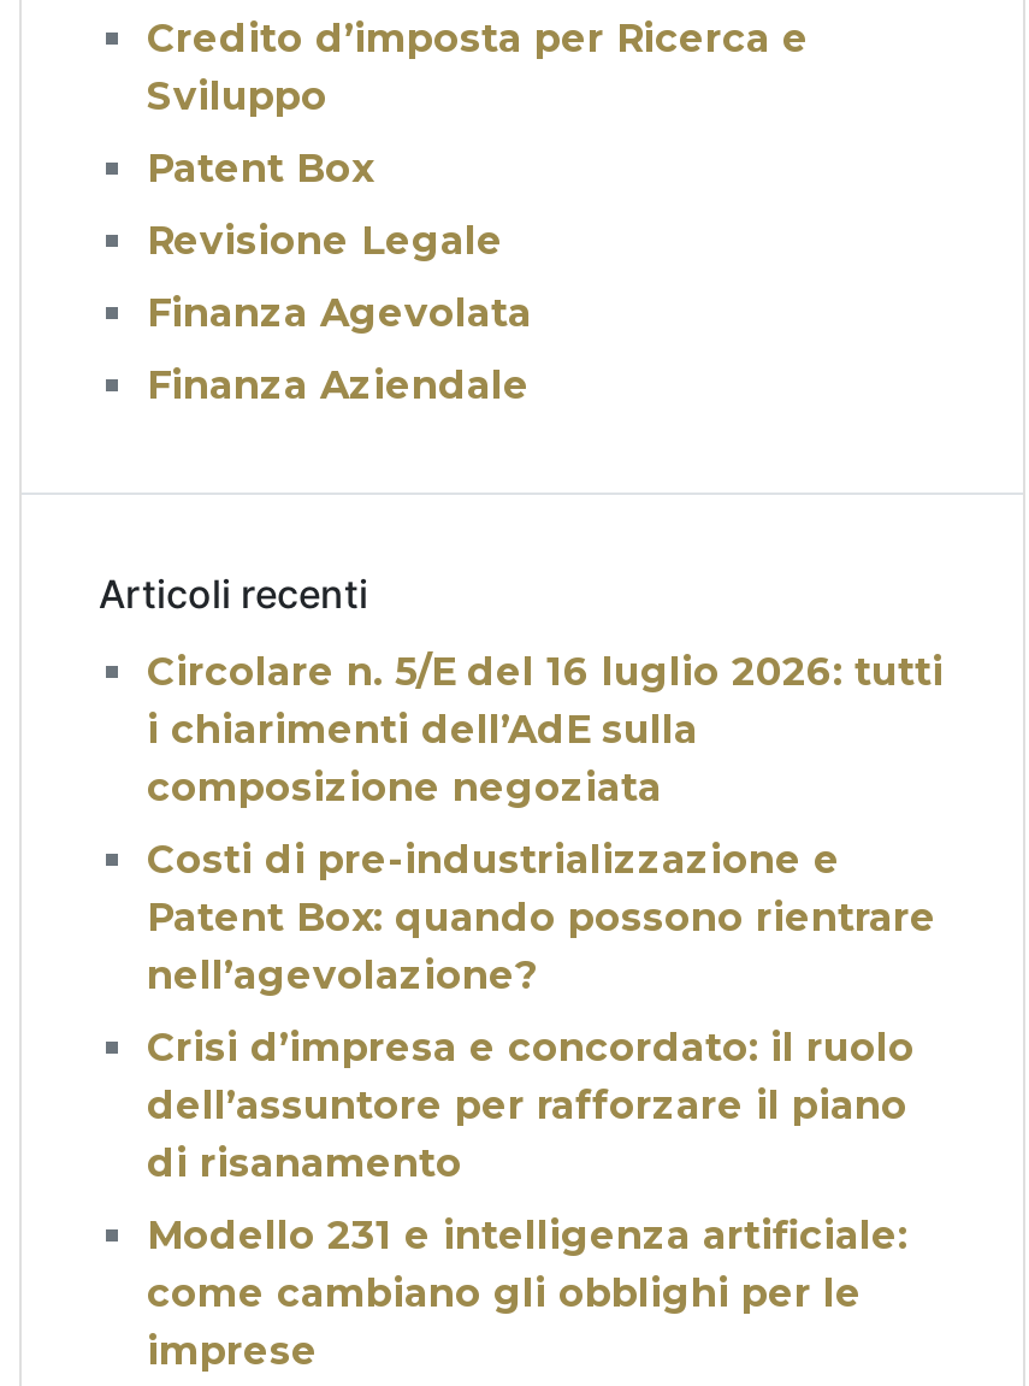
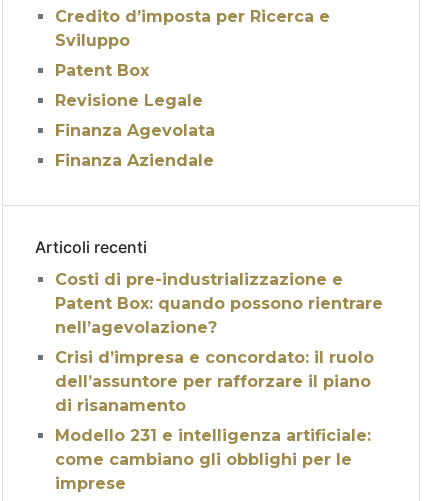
[147,649,944,810] Circolare n. 5/E del 16 luglio 2026: tutti | i chiarimenti dell’AdE sulla | composizione negoziata -> none

